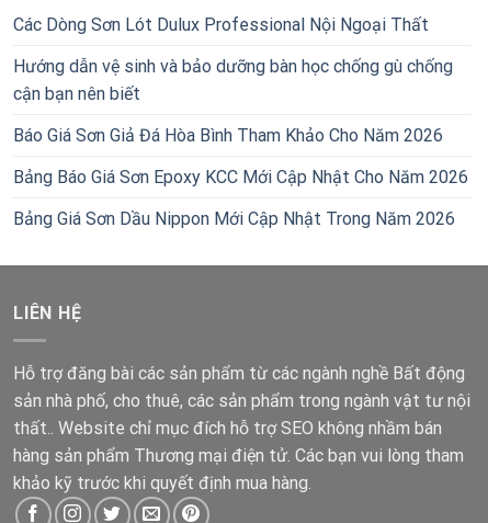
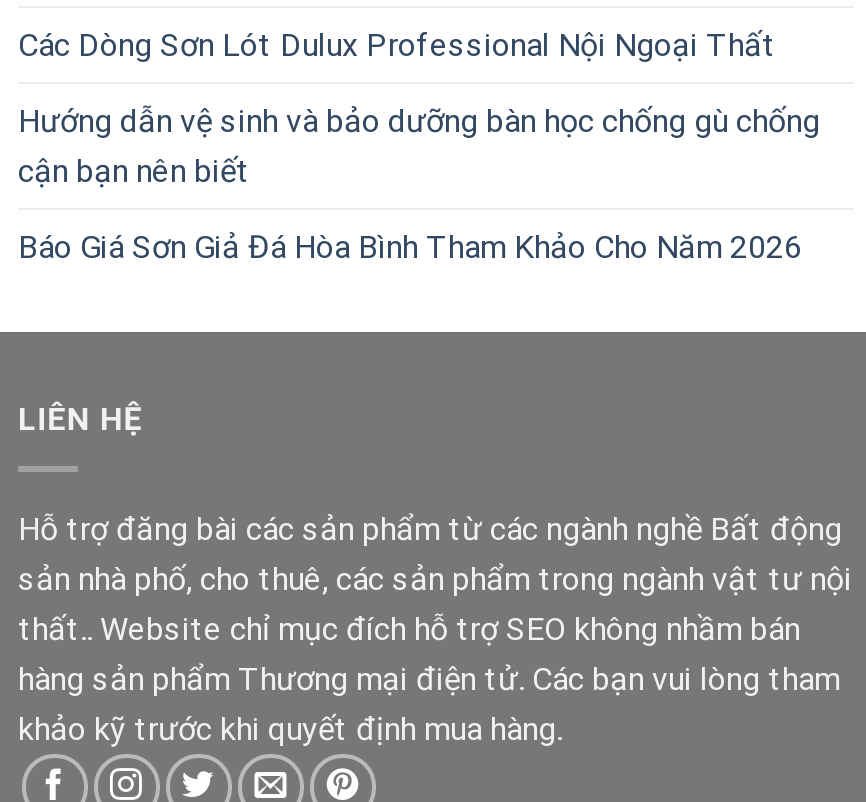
[13,167,468,229] Bảng Báo Giá Sơn Epoxy KCC Mới Cập Nhật Cho Năm 2026 | Bảng Giá Sơn Dầu Nippon Mới Cập Nhật Trong Năm 2026 -> none

